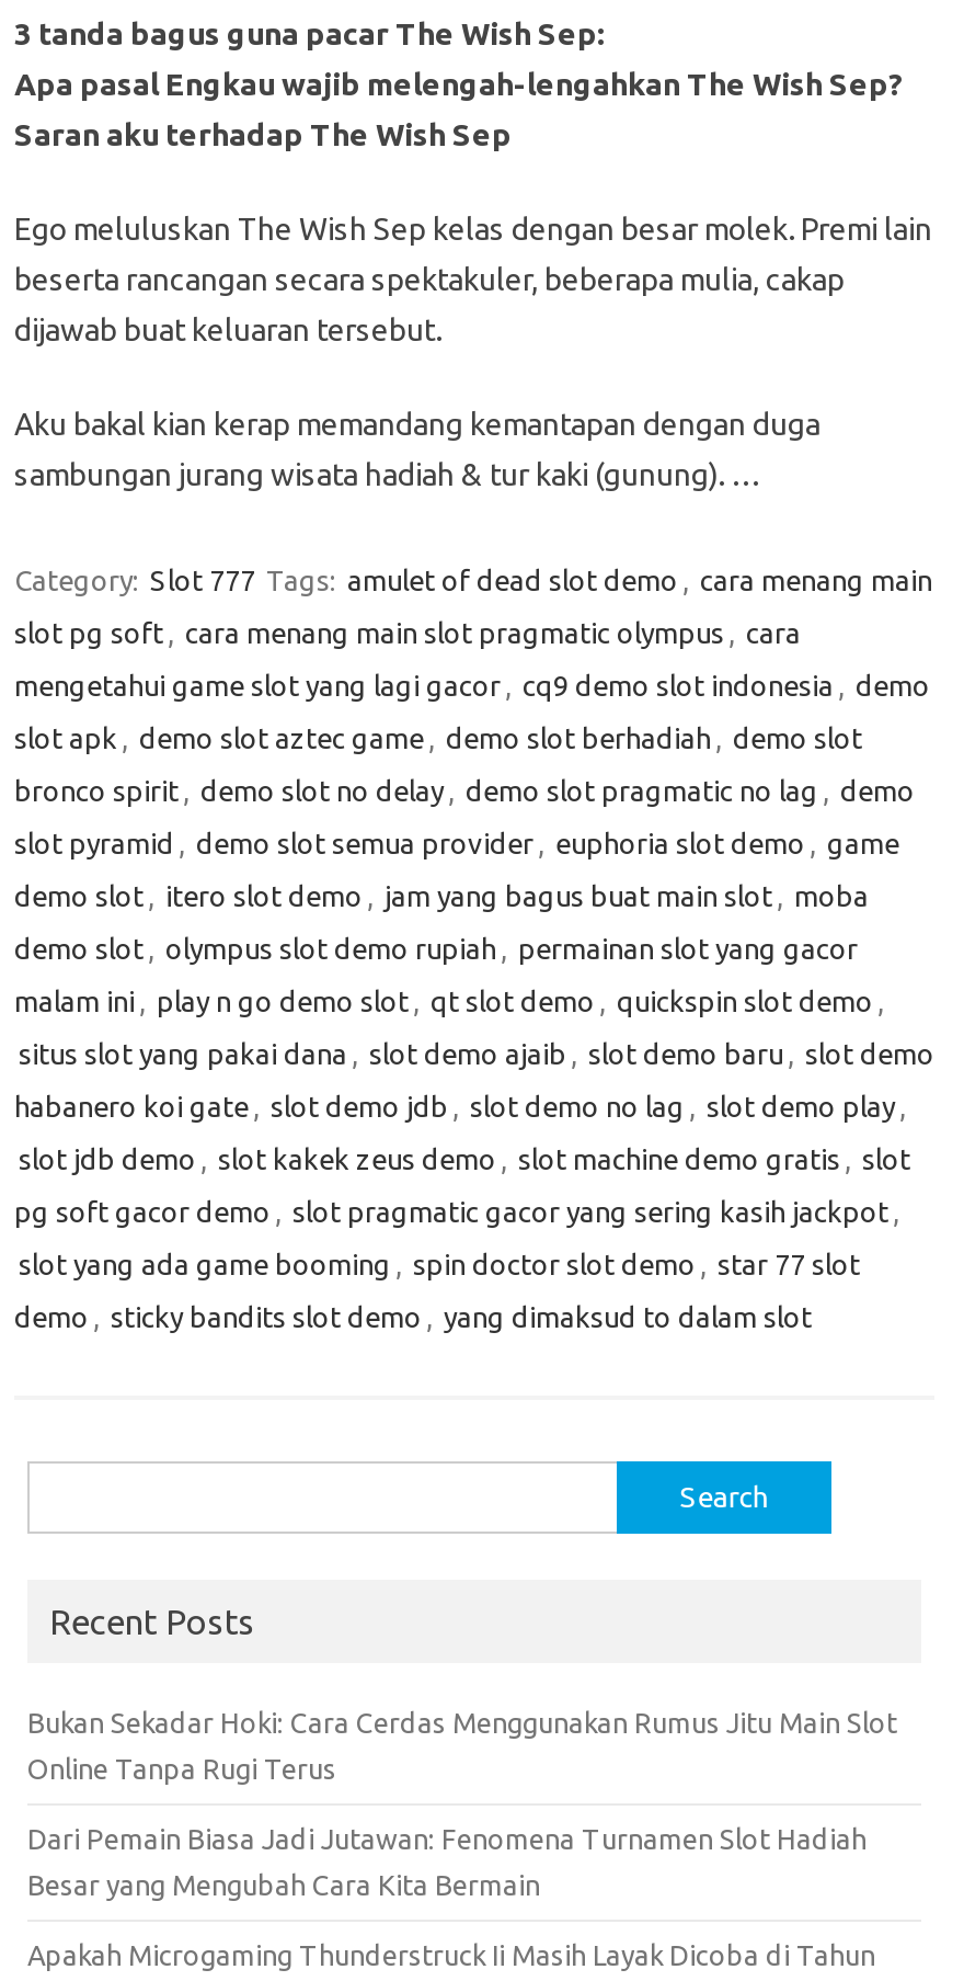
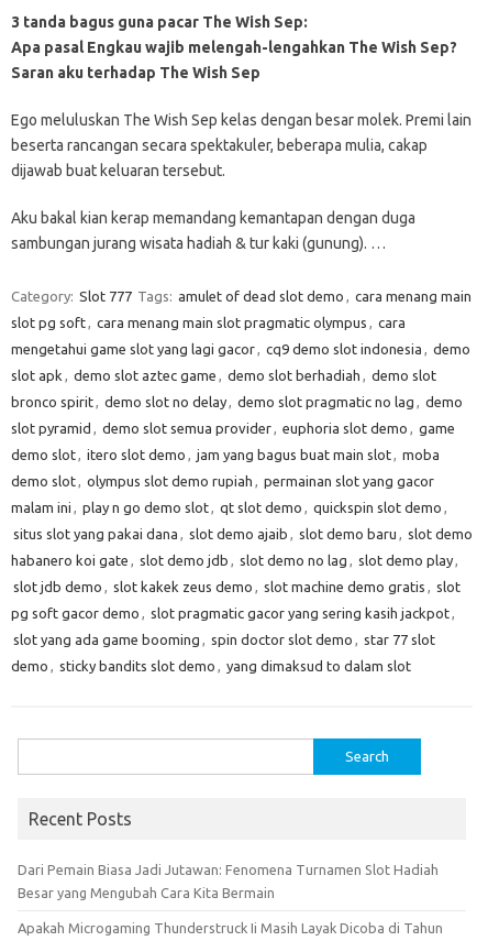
[27,1707,897,1784] Bukan Sekadar Hoki: Cara Cerdas Menggunakan Rumus Jitu Main Slot | Online Tanpa Rugi Terus -> none

